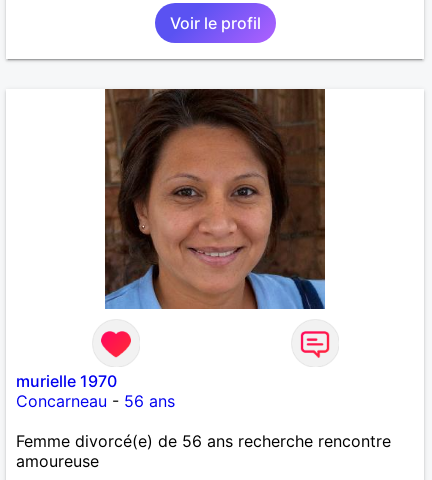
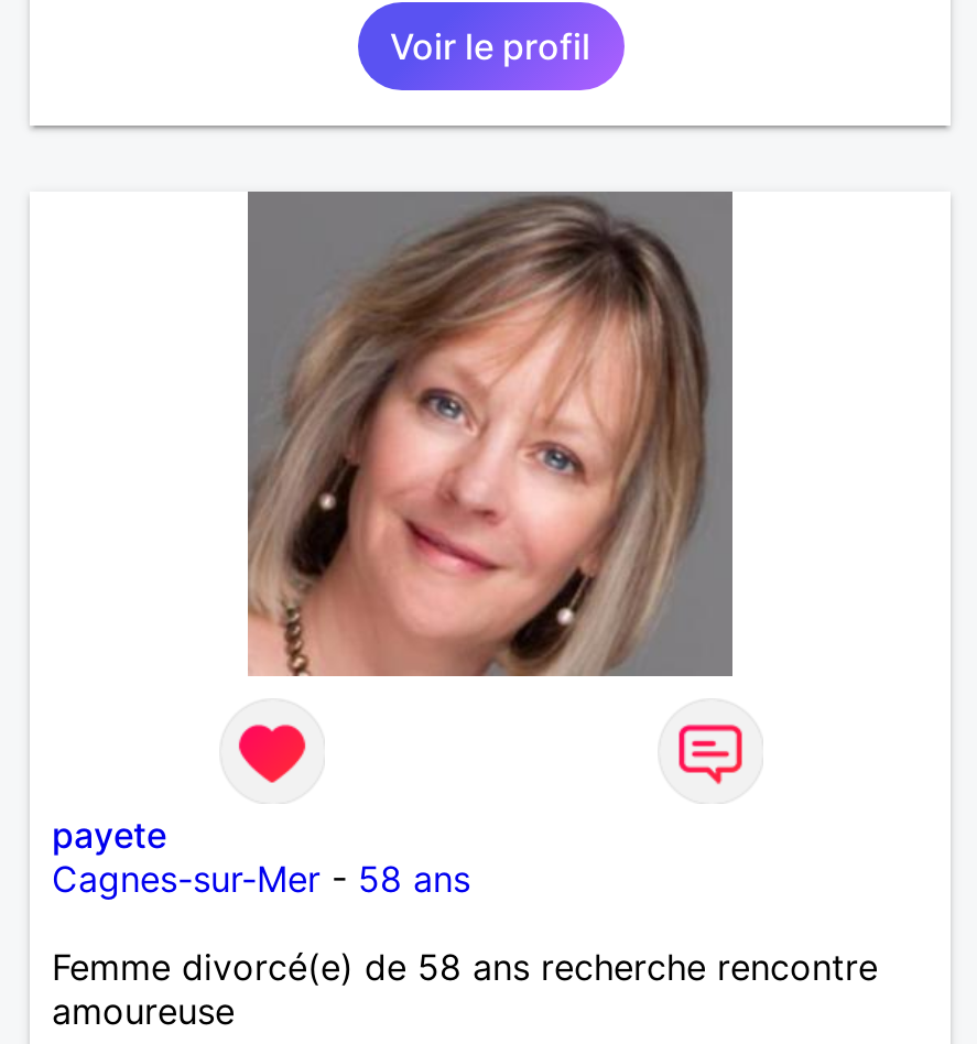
[104,88,326,310] [image] -> [246,189,735,678] [image]
[16,371,175,411] murielle 1970 | Concarneau - 56 ans -> [52,813,470,901] payete | Cagnes-sur-Mer - 58 ans
[16,431,391,451] Femme divorcé(e) de 56 ans recherche rencontre -> [52,945,878,989] Femme divorcé(e) de 58 ans recherche rencontre

